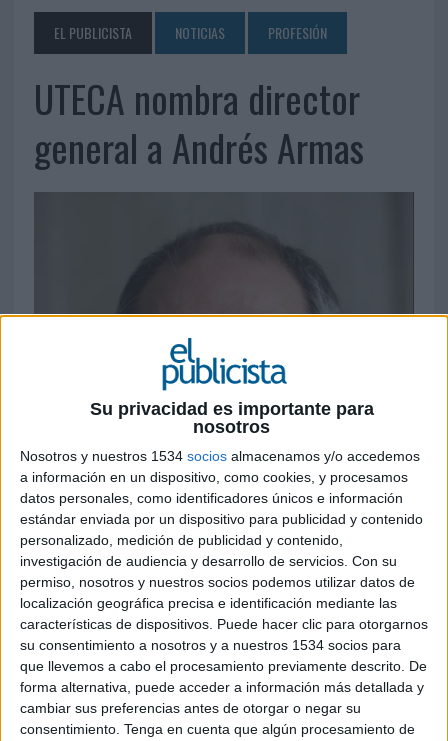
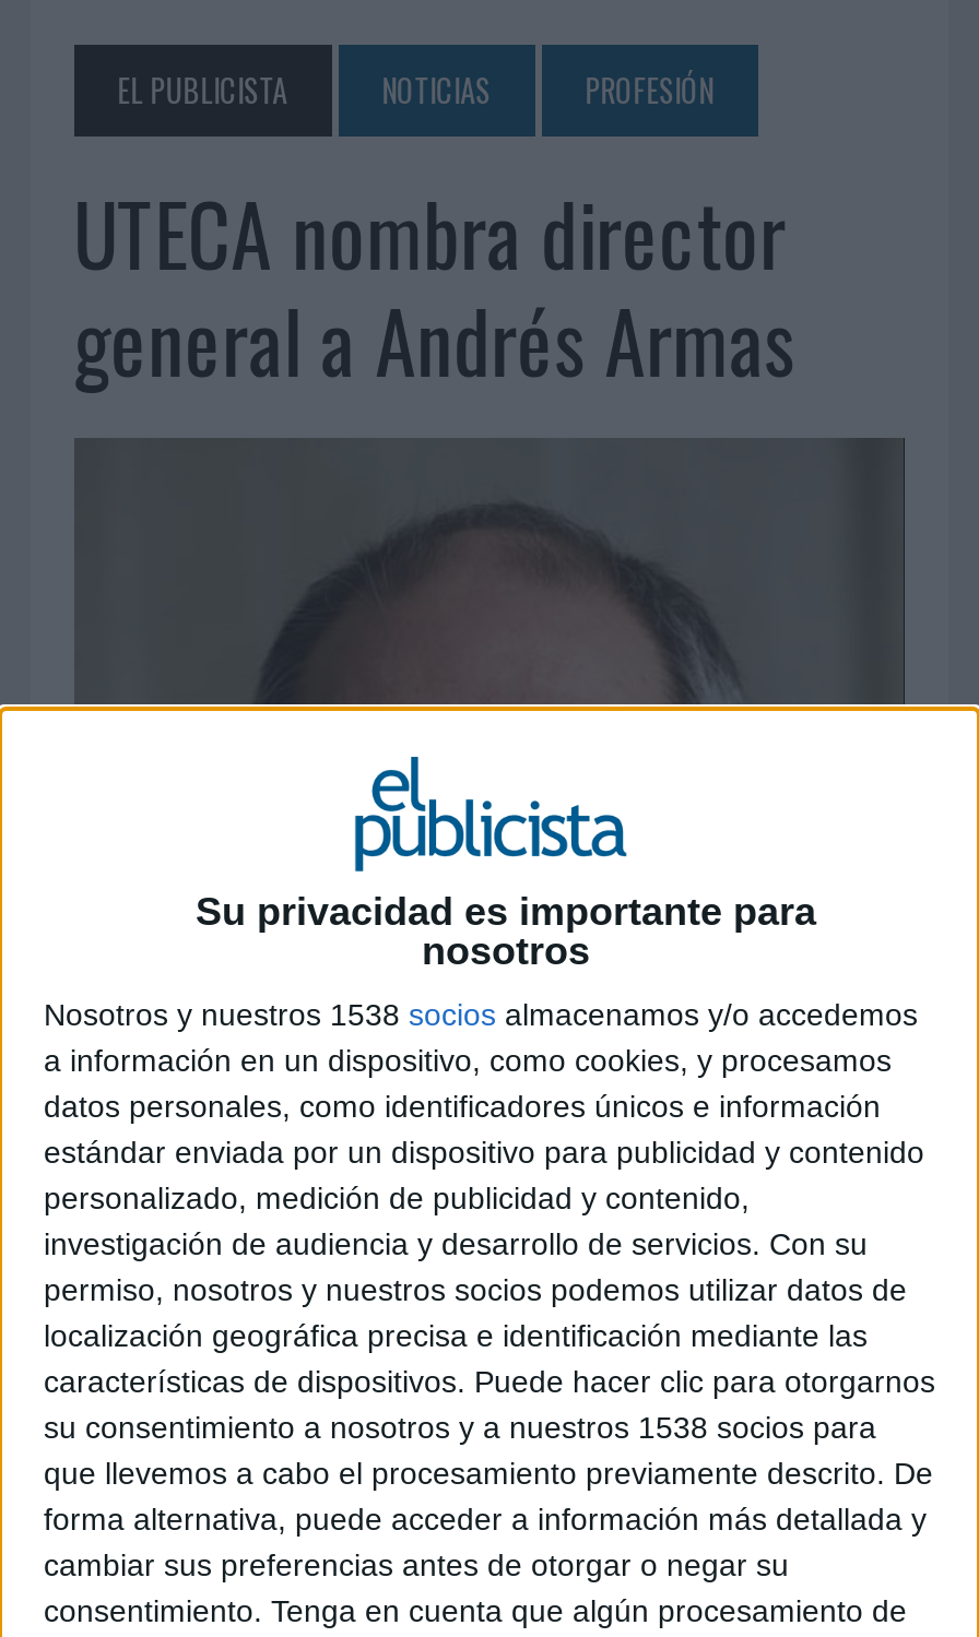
[20,448,420,464] Nosotros y nuestros 1534 socios almacenamos y/o accedemos -> [44,997,918,1032] Nosotros y nuestros 1538 socios almacenamos y/o accedemos
[20,637,401,653] su consentimiento a nosotros y a nuestros 1534 socios para -> [44,1409,876,1444] su consentimiento a nosotros y a nuestros 1538 socios para

